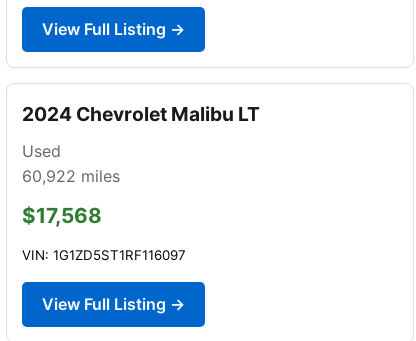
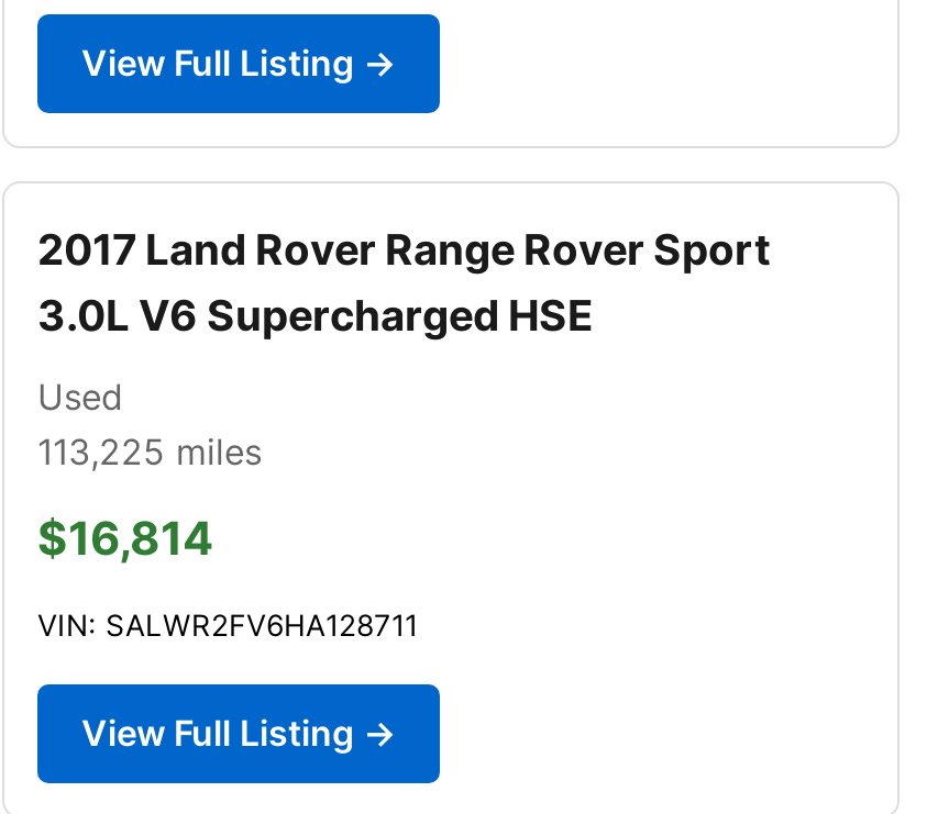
[22,102,260,126] 2024 Chevrolet Malibu LT -> [37,223,770,341] 2017 Land Rover Range Rover Sport | 3.0L V6 Supercharged HSE
[22,166,120,186] 60,922 miles -> [37,429,262,473] 113,225 miles
[22,203,102,228] $17,568 -> [37,511,213,566] $16,814
[22,247,186,263] VIN: 1G1ZD5ST1RF116097 -> [37,607,418,642] VIN: SALWR2FV6HA128711

